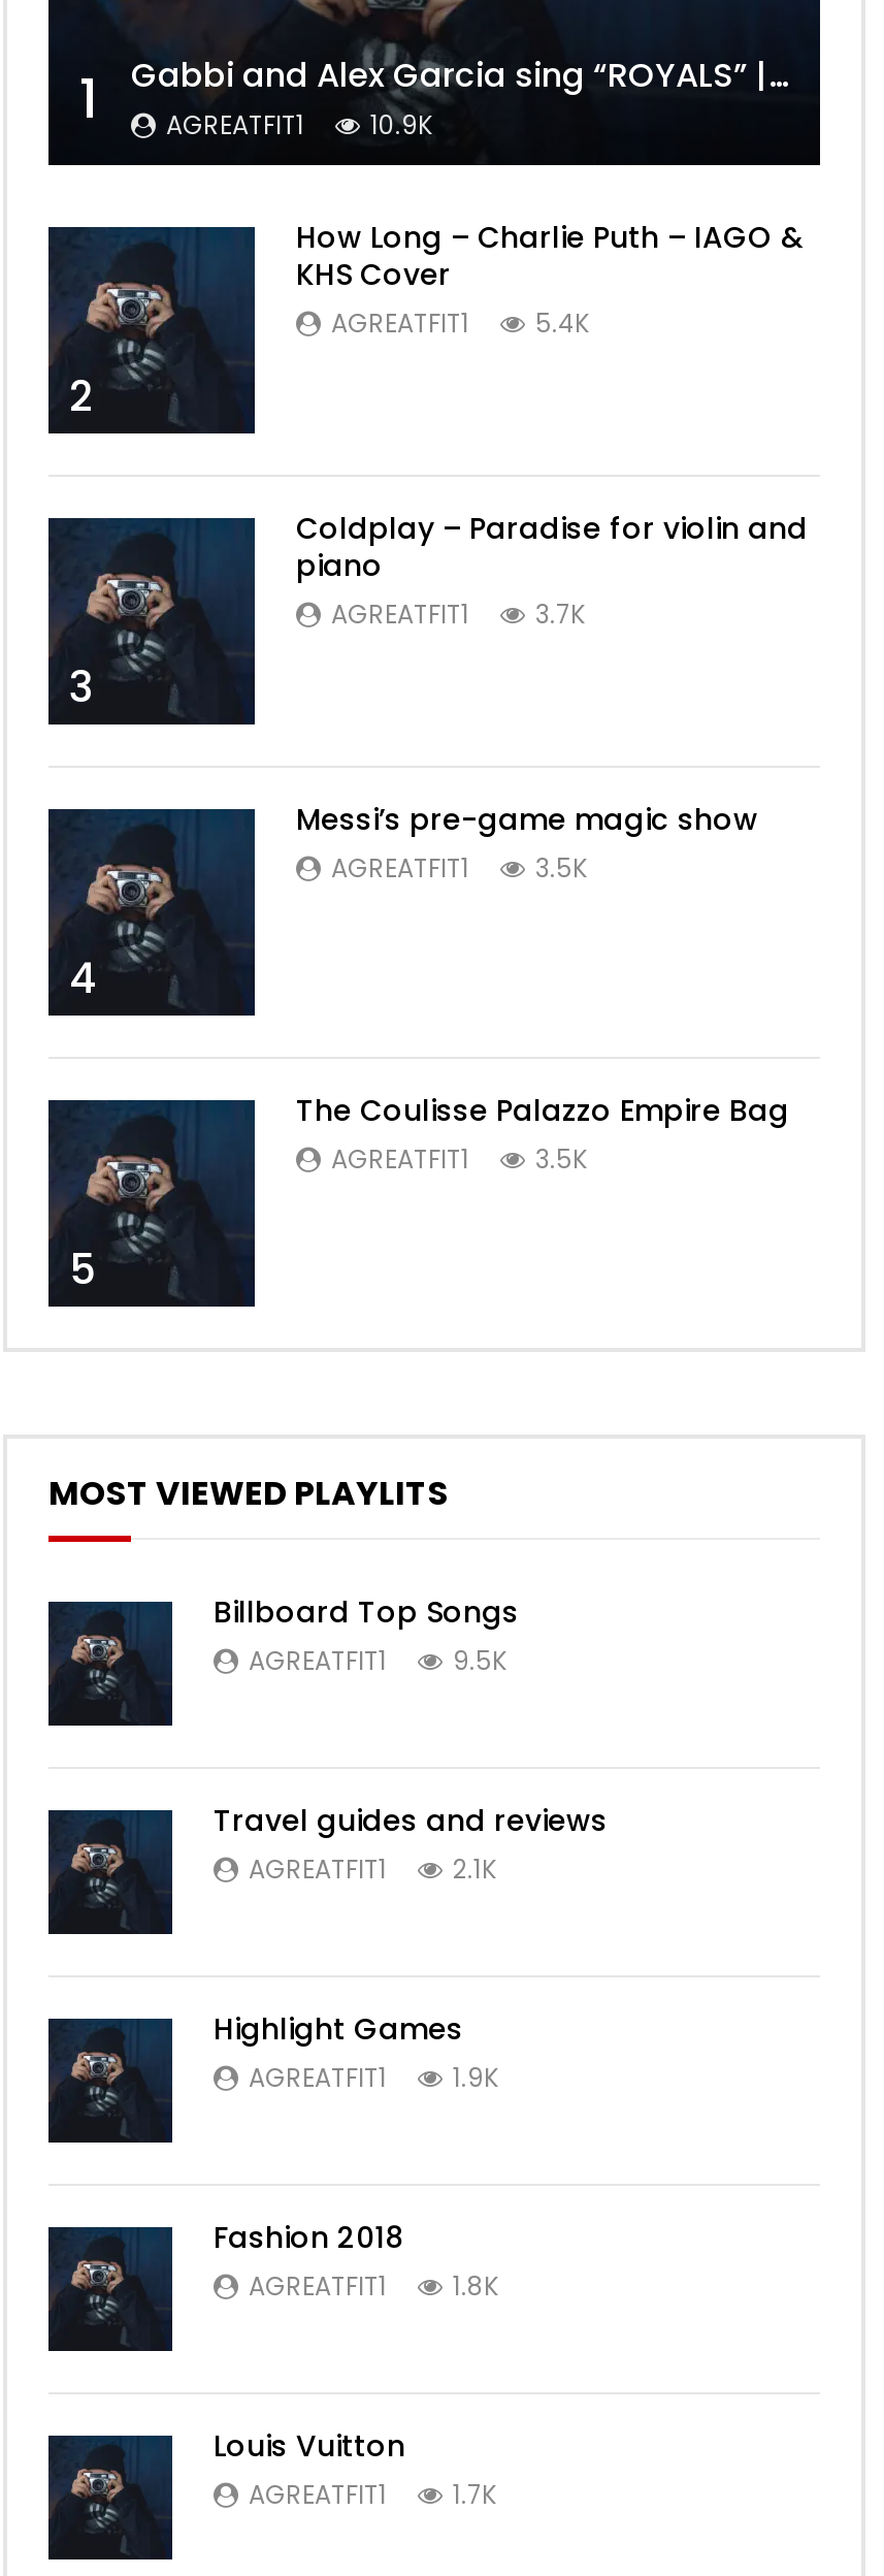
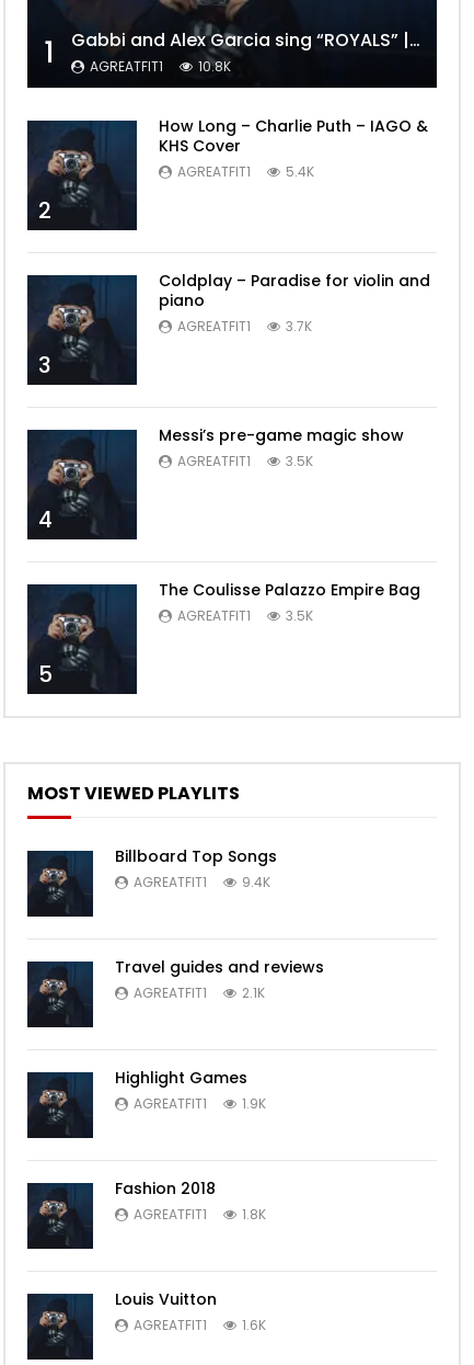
[370,108,432,143] 10.9K -> [198,57,231,76] 10.8K
[453,1644,506,1679] 9.5K -> [242,873,270,892] 9.4K
[453,2478,496,2513] 1.7K -> [242,1316,266,1335] 1.6K

